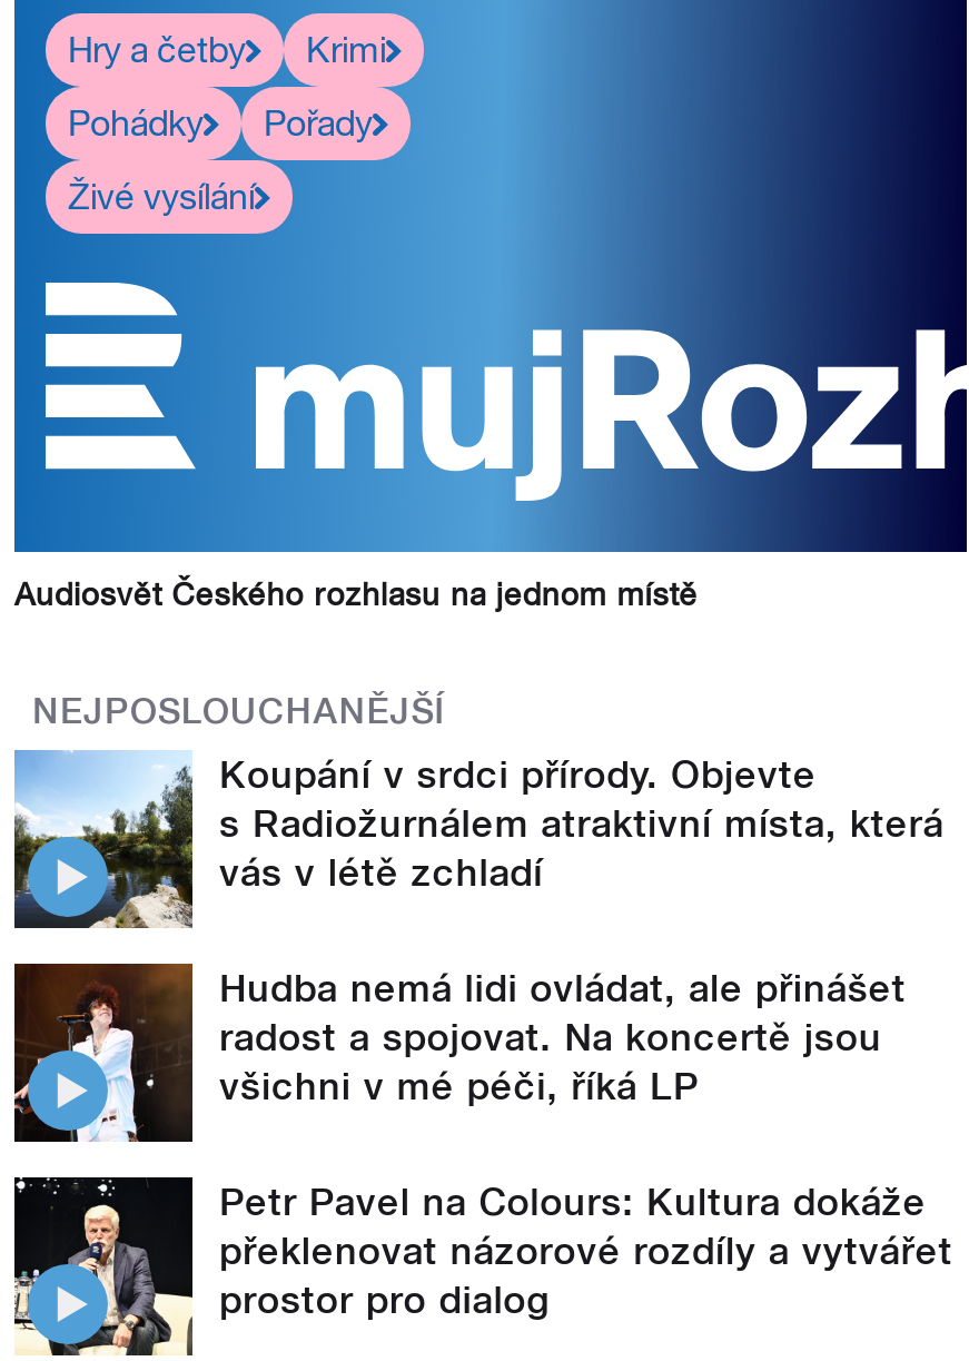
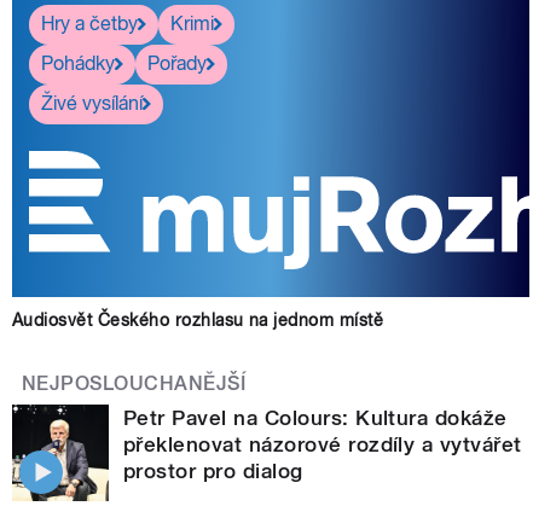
[12,749,944,1109] [image] | Koupání v srdci přírody. Objevte | s Radiožurnálem atraktivní místa, která | vás v létě zchladí | Hudba nemá lidi ovládat, ale přinášet | radost a spojovat. Na koncertě jsou | všichni v mé péči, říká LP -> none
[12,960,195,1145] [image] -> none

